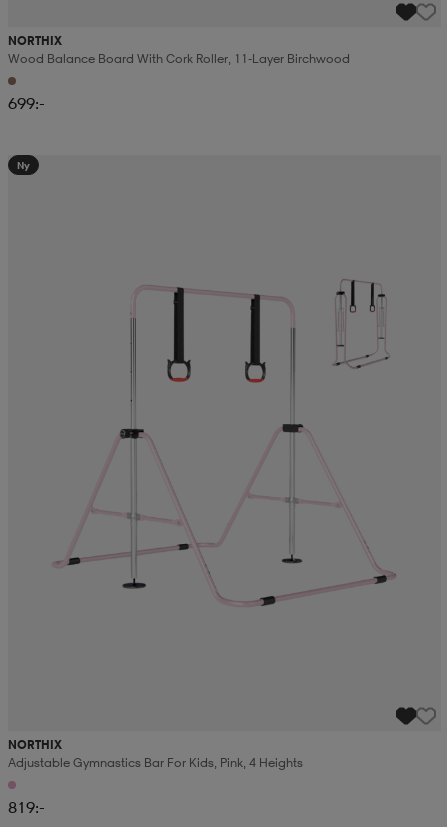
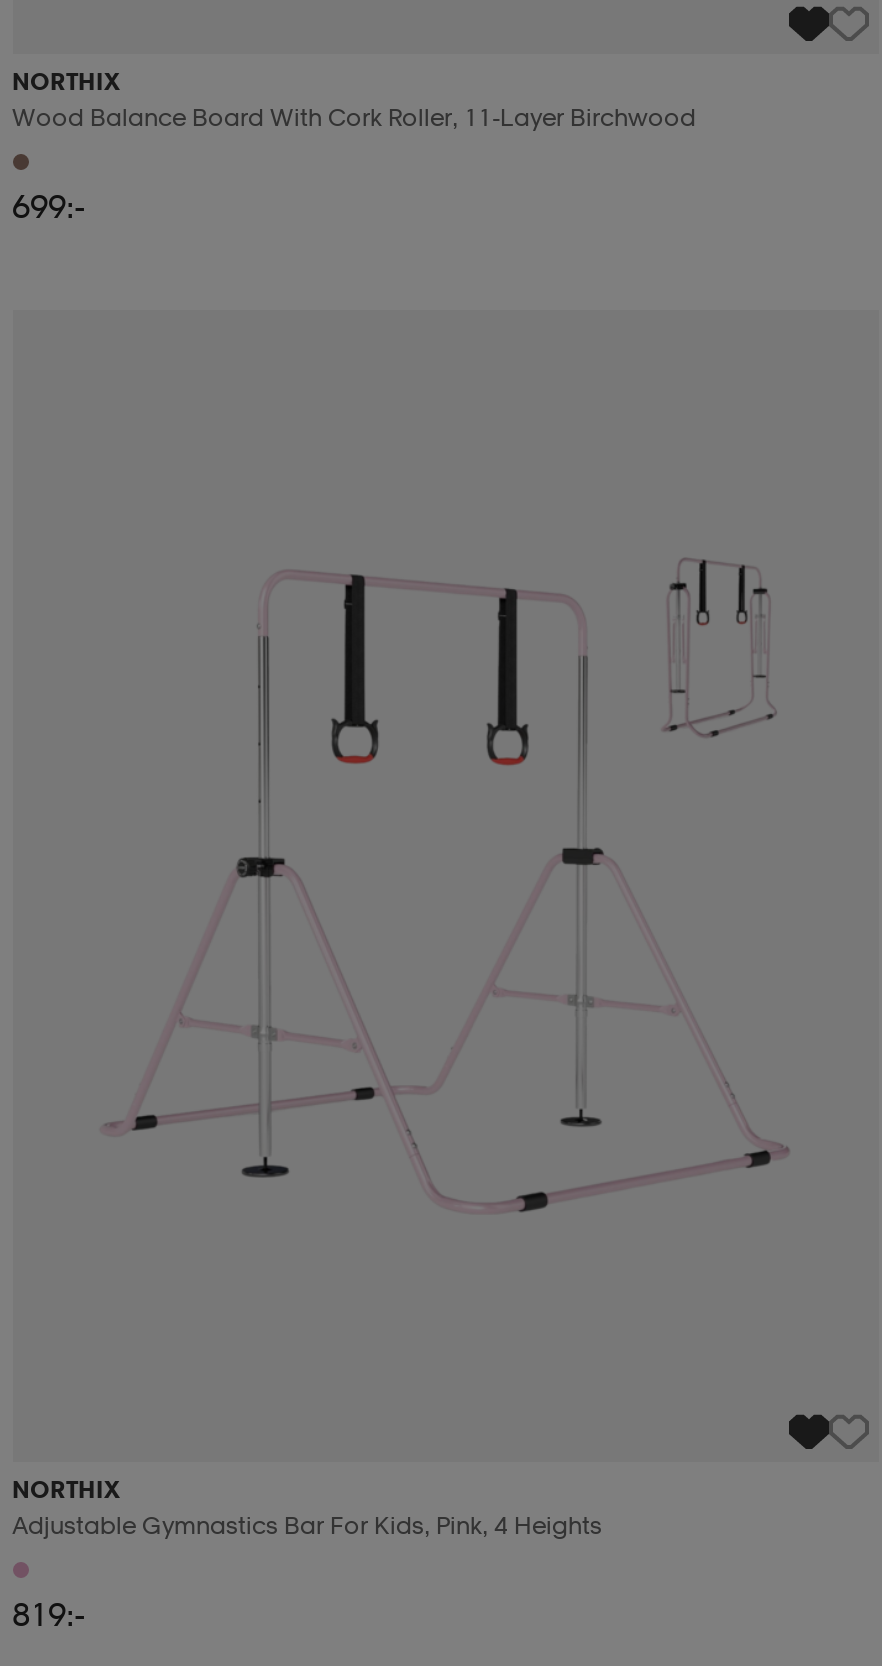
[16,159,30,171] Ny -> none

